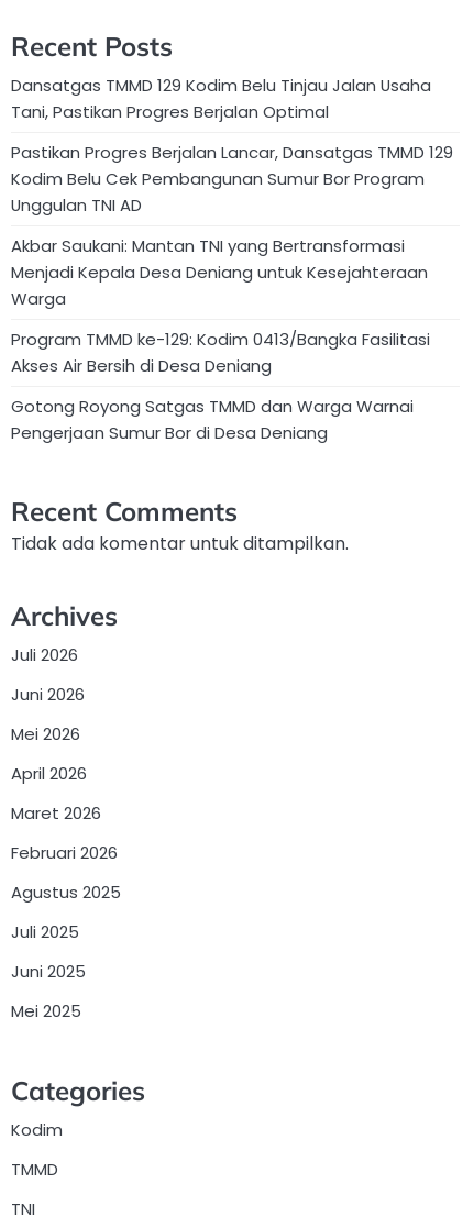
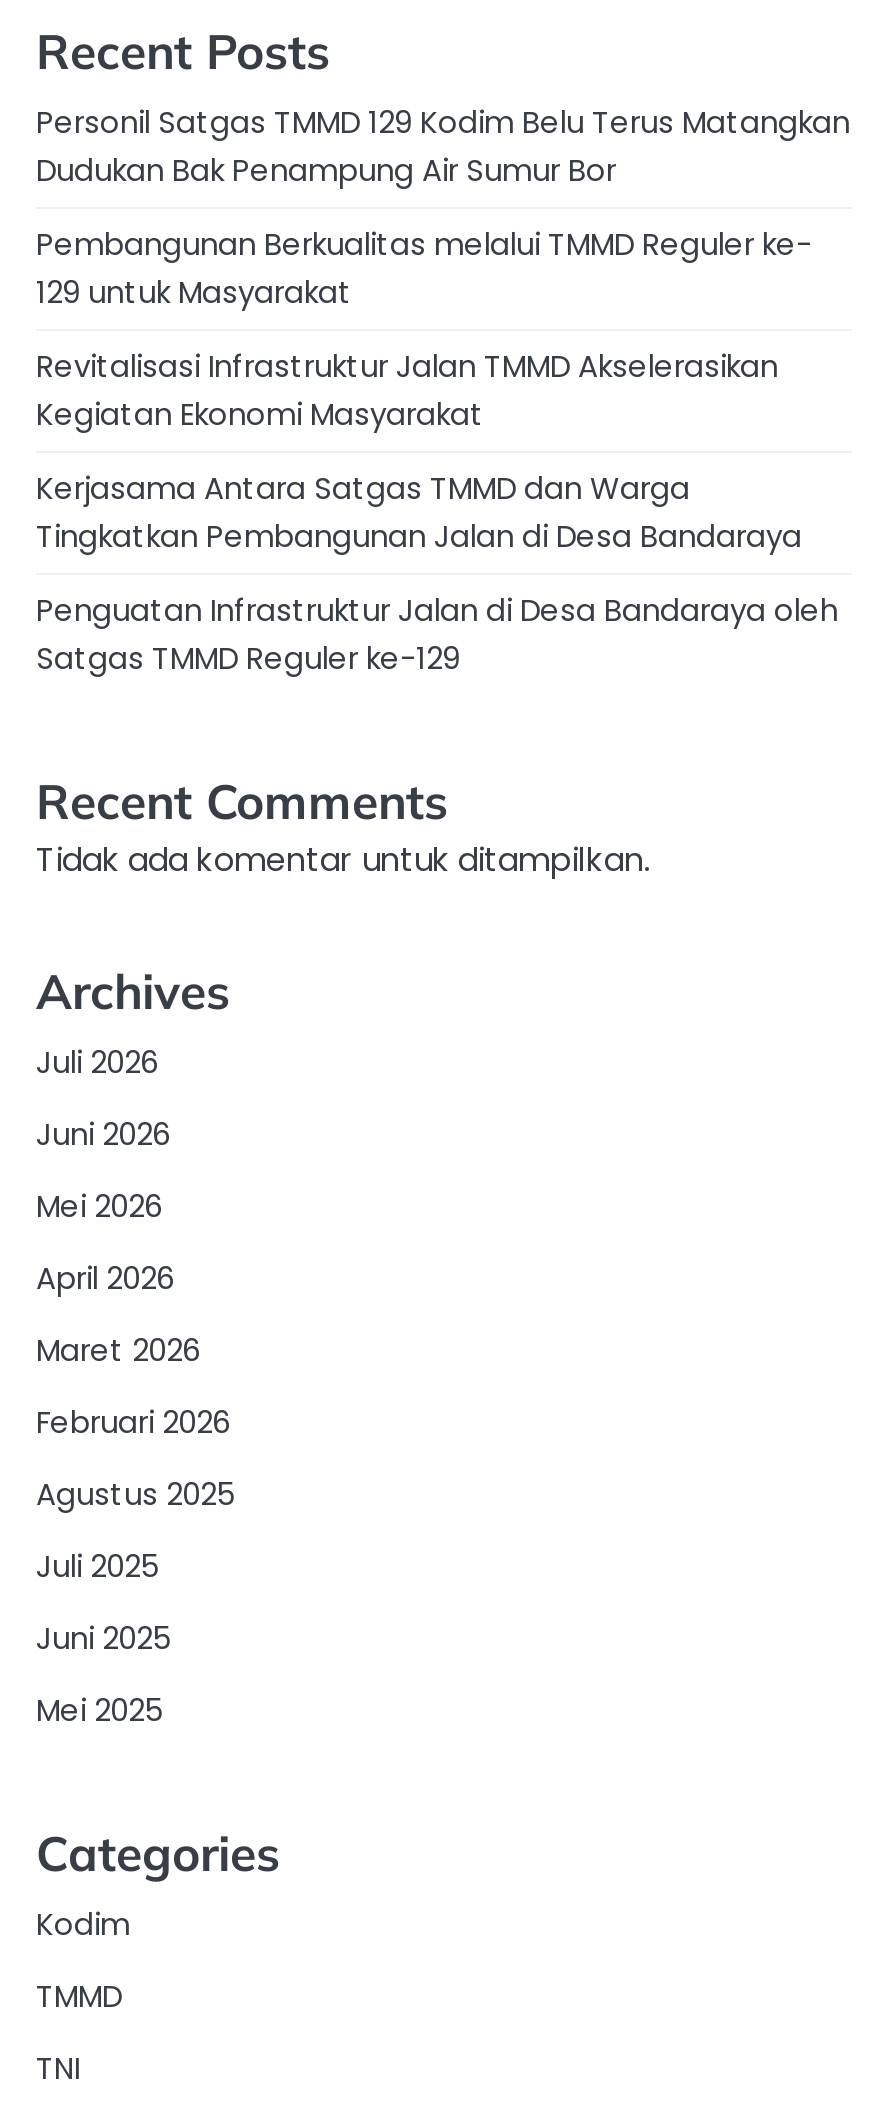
[11,74,431,123] Dansatgas TMMD 129 Kodim Belu Tinjau Jalan Usaha | Tani, Pastikan Progres Berjalan Optimal -> [36,101,850,191] Personil Satgas TMMD 129 Kodim Belu Terus Matangkan | Dudukan Bak Penampung Air Sumur Bor
[11,141,453,217] Pastikan Progres Berjalan Lancar, Dansatgas TMMD 129 | Kodim Belu Cek Pembangunan Sumur Bor Program | Unggulan TNI AD -> [36,223,812,313] Pembangunan Berkualitas melalui TMMD Reguler ke- | 129 untuk Masyarakat
[11,234,428,310] Akbar Saukani: Mantan TNI yang Bertransformasi | Menjadi Kepala Desa Deniang untuk Kesejahteraan | Warga -> [36,345,778,435] Revitalisasi Infrastruktur Jalan TMMD Akselerasikan | Kegiatan Ekonomi Masyarakat
[11,328,430,377] Program TMMD ke-129: Kodim 0413/Bangka Fasilitasi | Akses Air Bersih di Desa Deniang -> [36,467,802,557] Kerjasama Antara Satgas TMMD dan Warga | Tingkatkan Pembangunan Jalan di Desa Bandaraya
[11,395,414,444] Gotong Royong Satgas TMMD dan Warga Warnai | Pengerjaan Sumur Bor di Desa Deniang -> [36,589,838,679] Penguatan Infrastruktur Jalan di Desa Bandaraya oleh | Satgas TMMD Reguler ke-129

